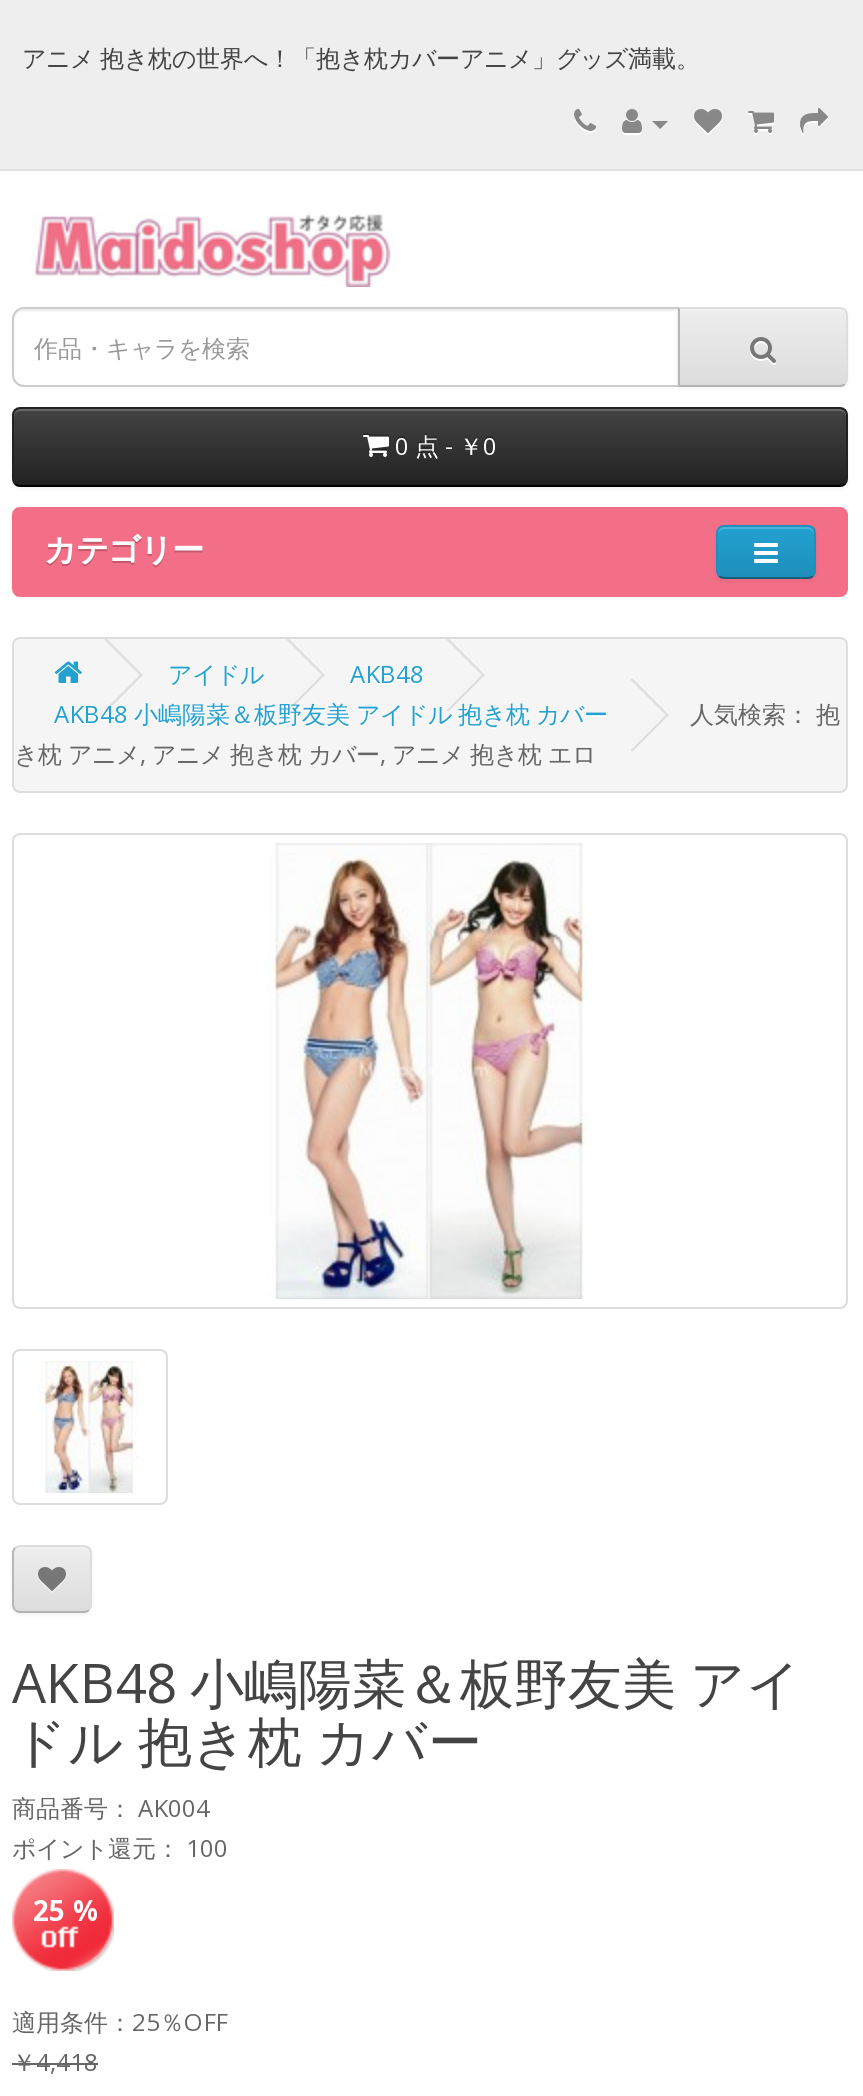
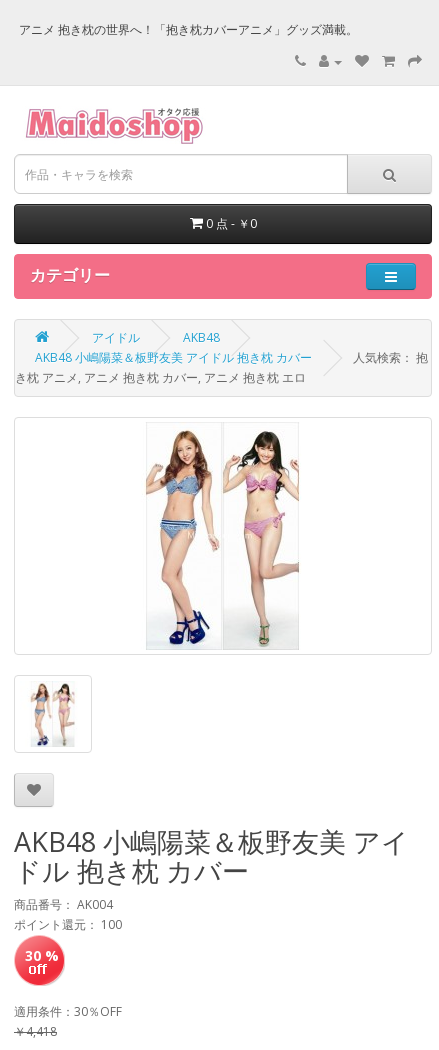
[33,1891,101,1929] 25 % -> [24,946,58,965] 30 %
[12,2005,228,2039] 適用条件：25％OFF -> [14,1003,122,1020] 適用条件：30％OFF

